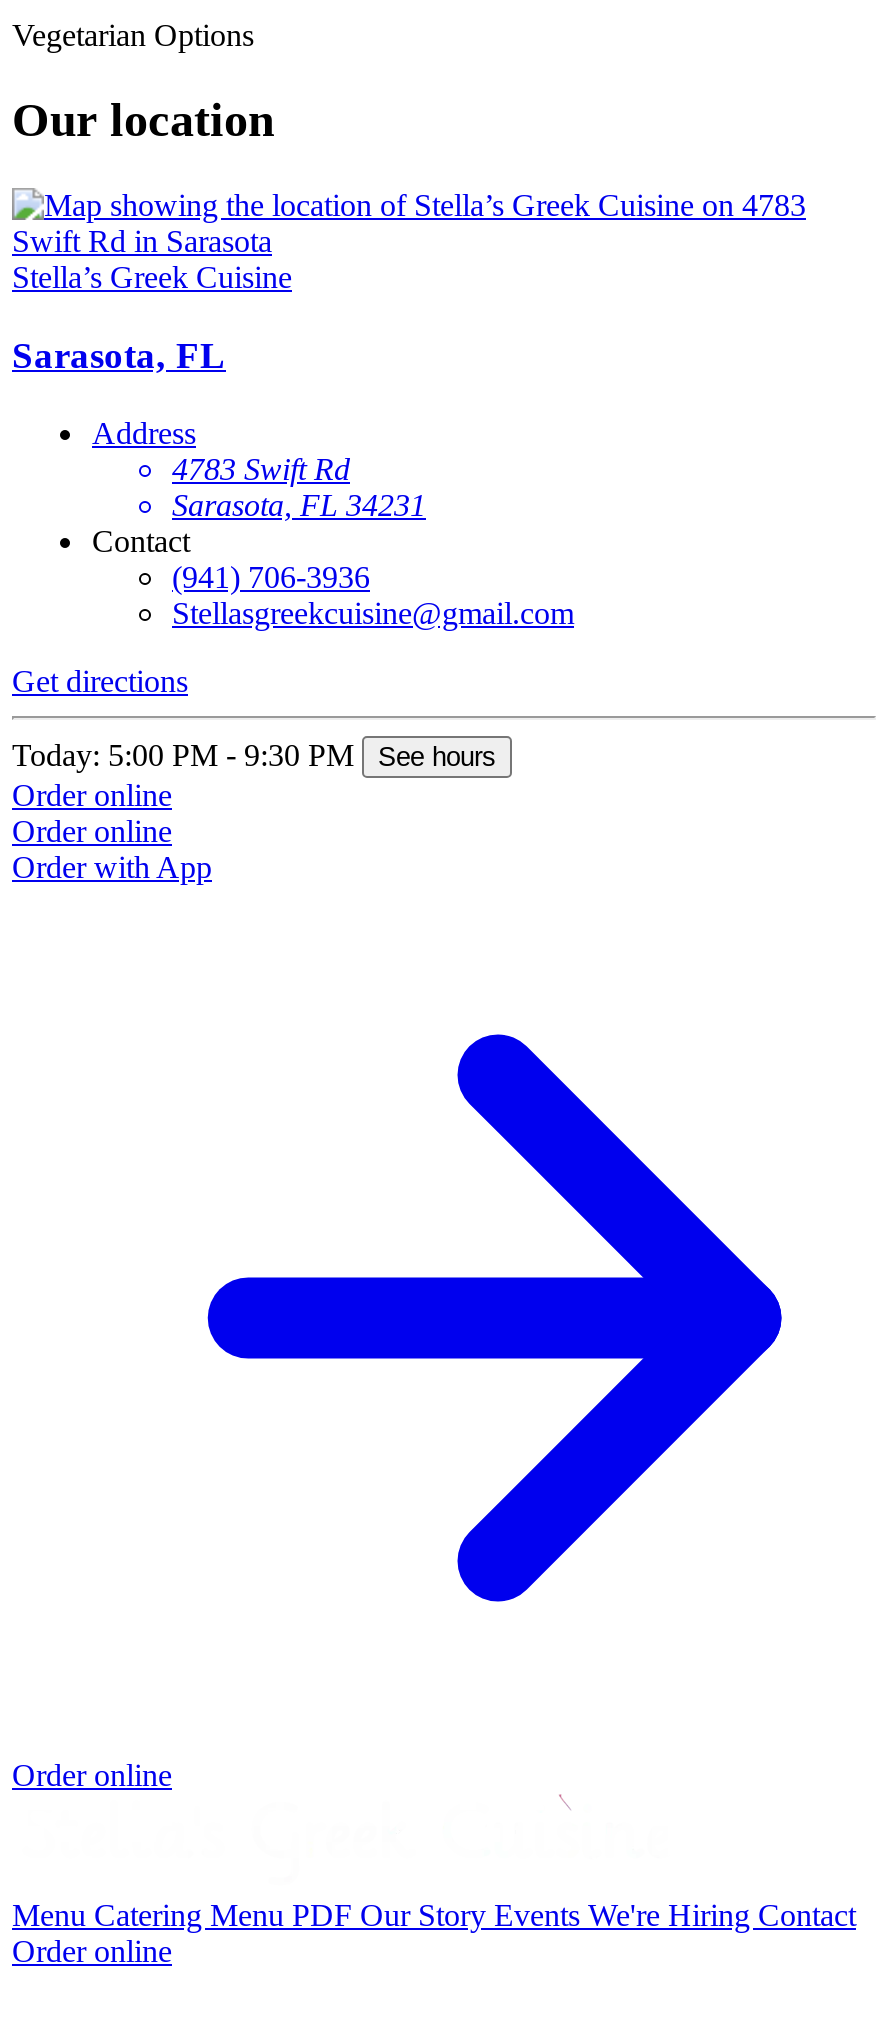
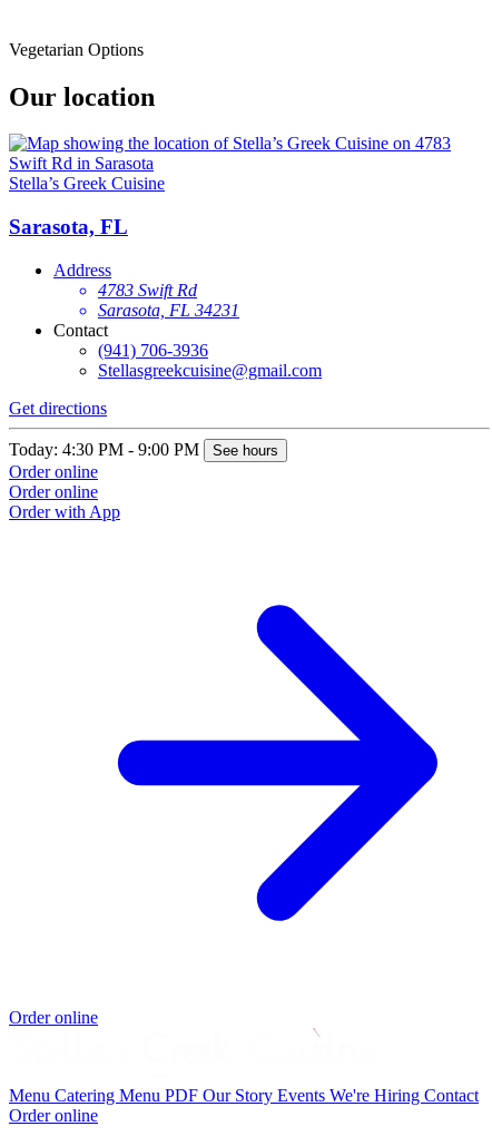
[12,737,496,771] Today: 5:00 PM - 9:30 PM See hours -> [9,440,278,459] Today: 4:30 PM - 9:00 PM See hours

